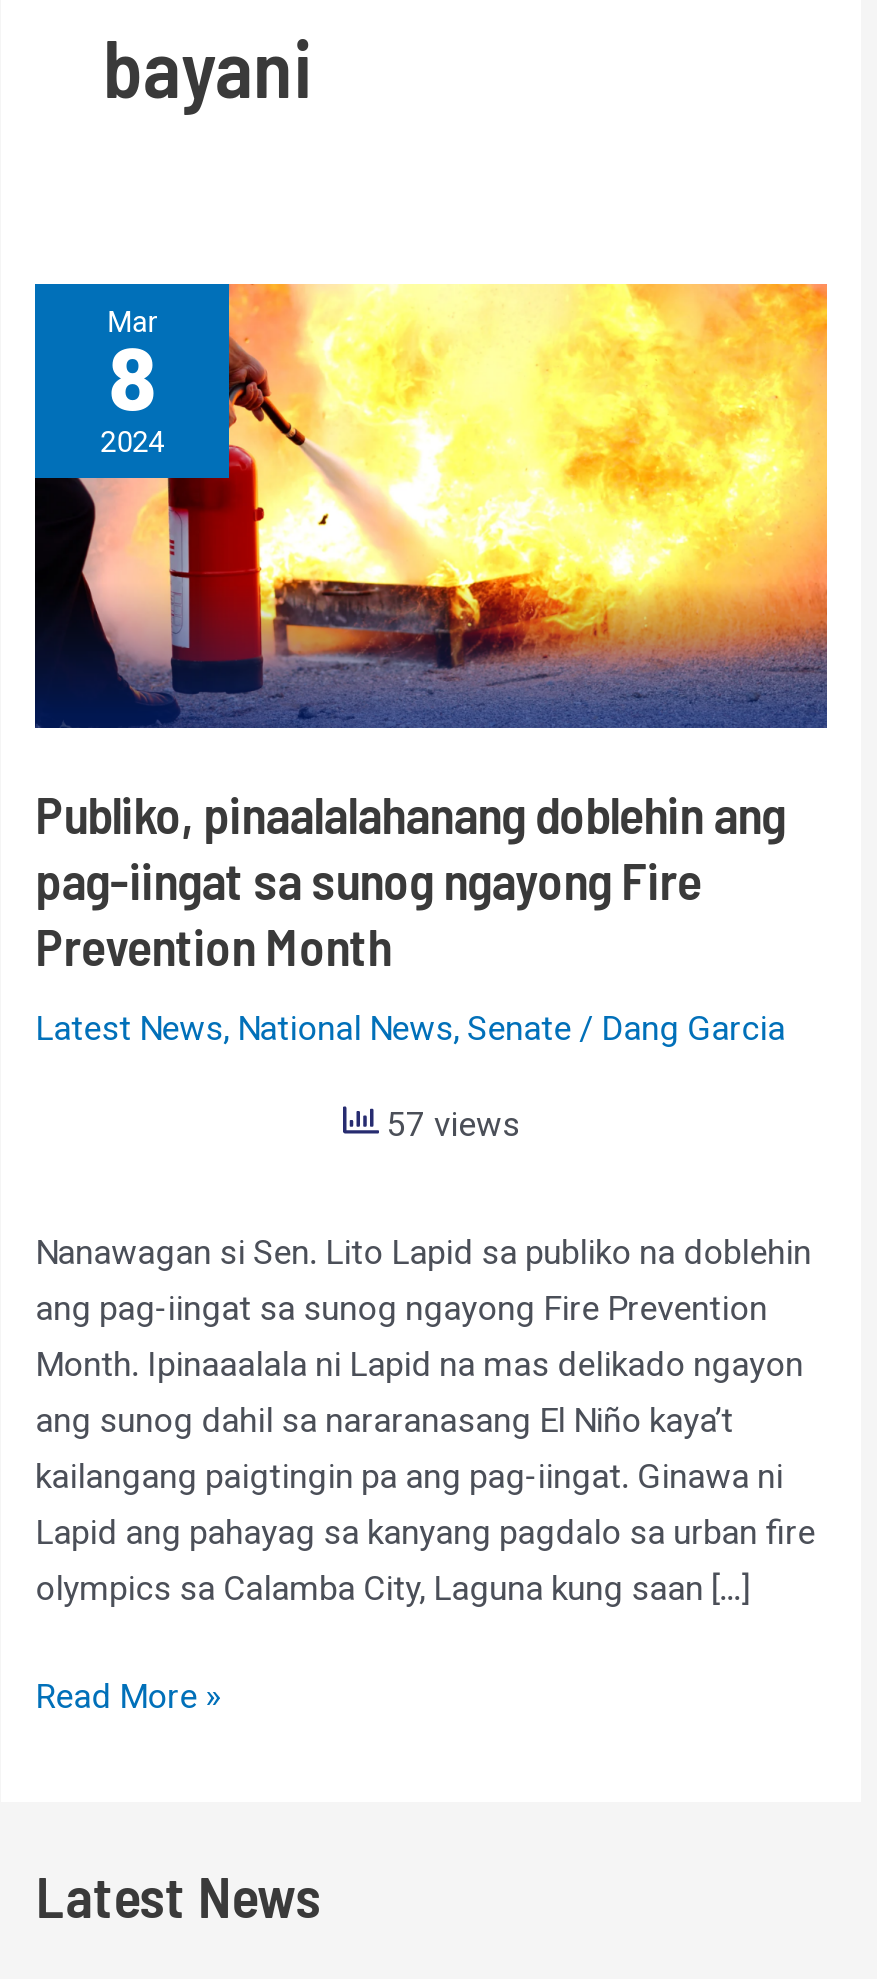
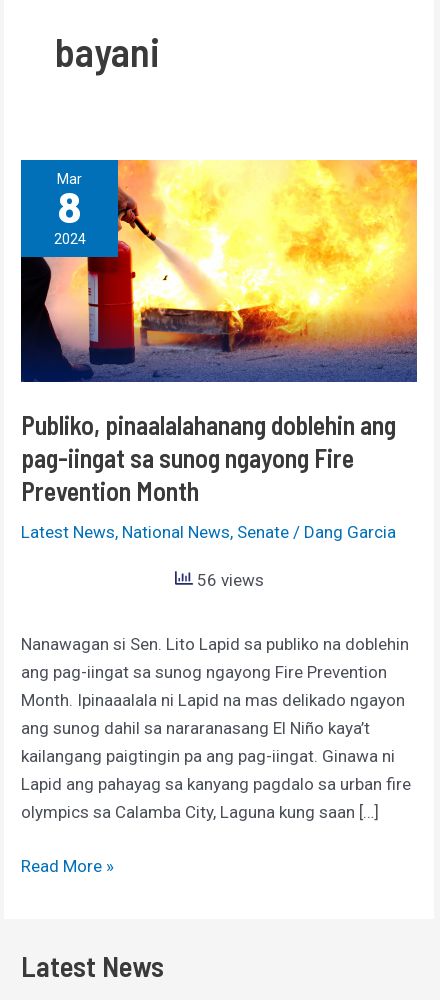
[378,1104,520,1144] 57 views -> [192,570,263,590] 56 views

